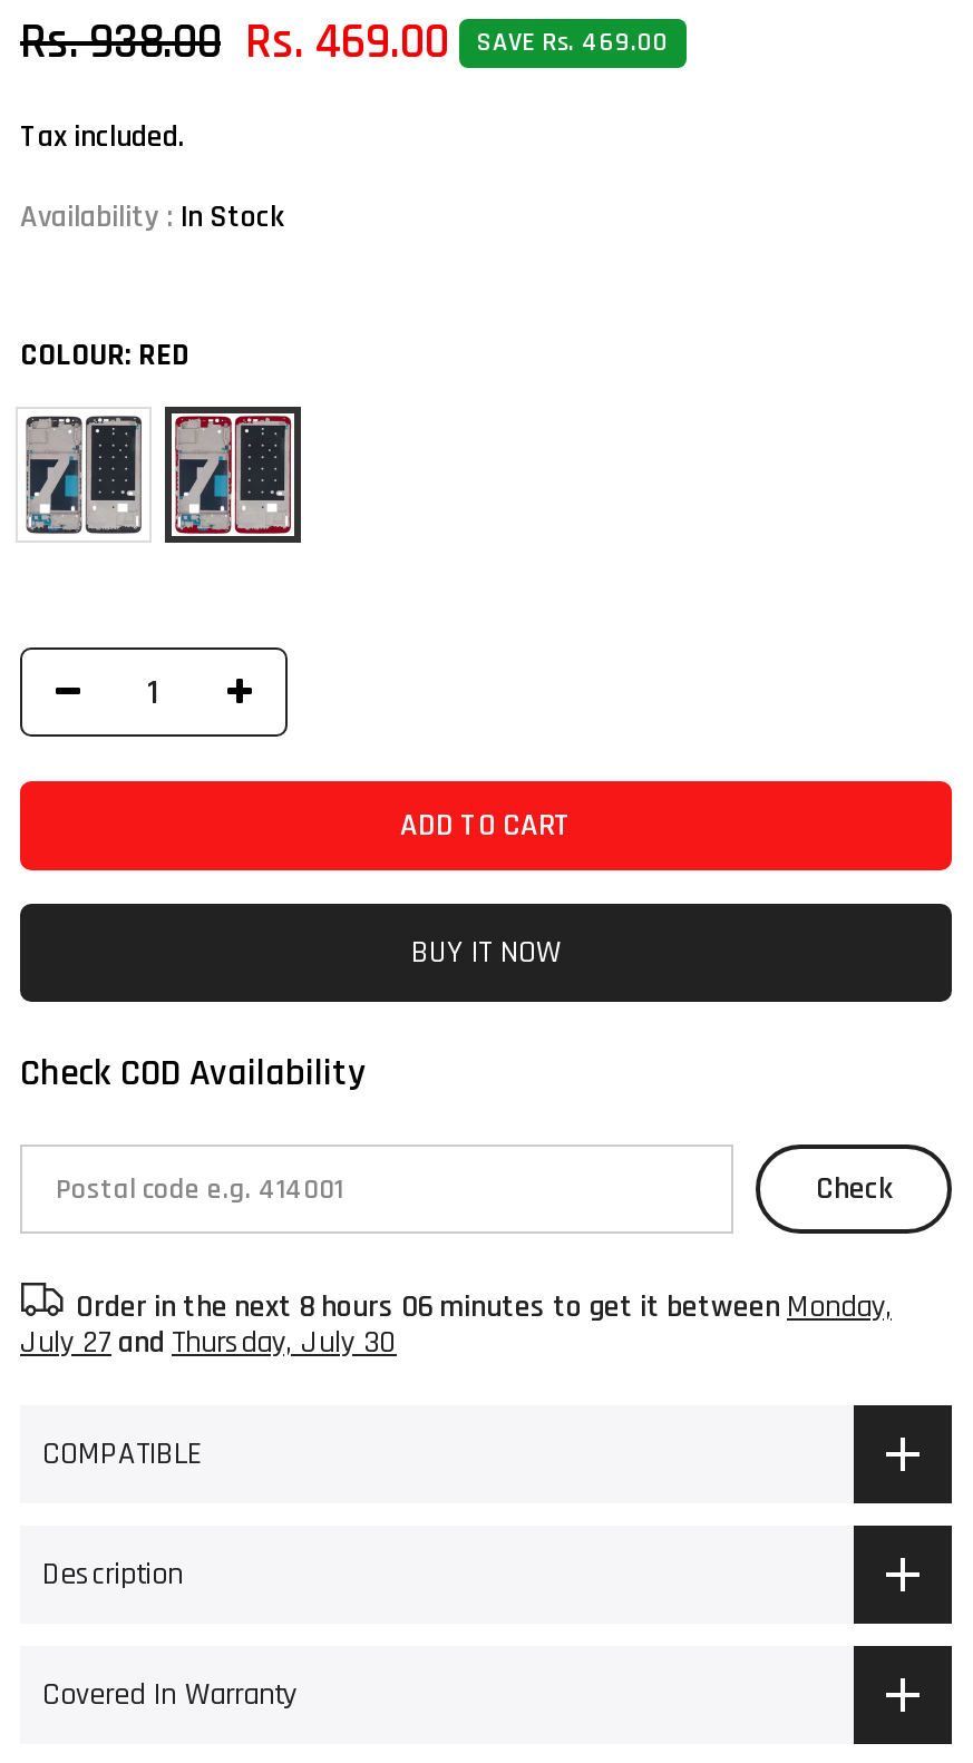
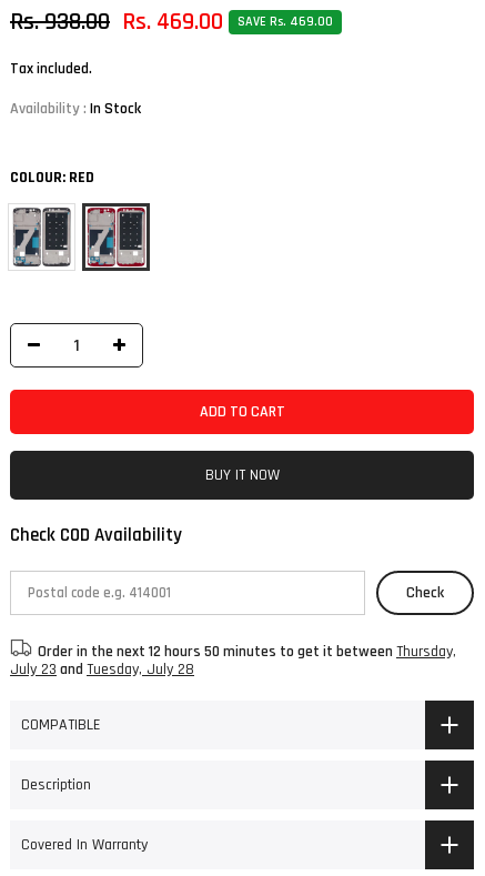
[76,1288,892,1329] Order in the next 8 hours 06 minutes to get it between Monday, -> [38,642,456,662] Order in the next 12 hours 50 minutes to get it between Thursday,
[20,1324,397,1364] July 27 and Thursday, July 30 -> [10,660,194,680] July 23 and Tuesday, July 28

